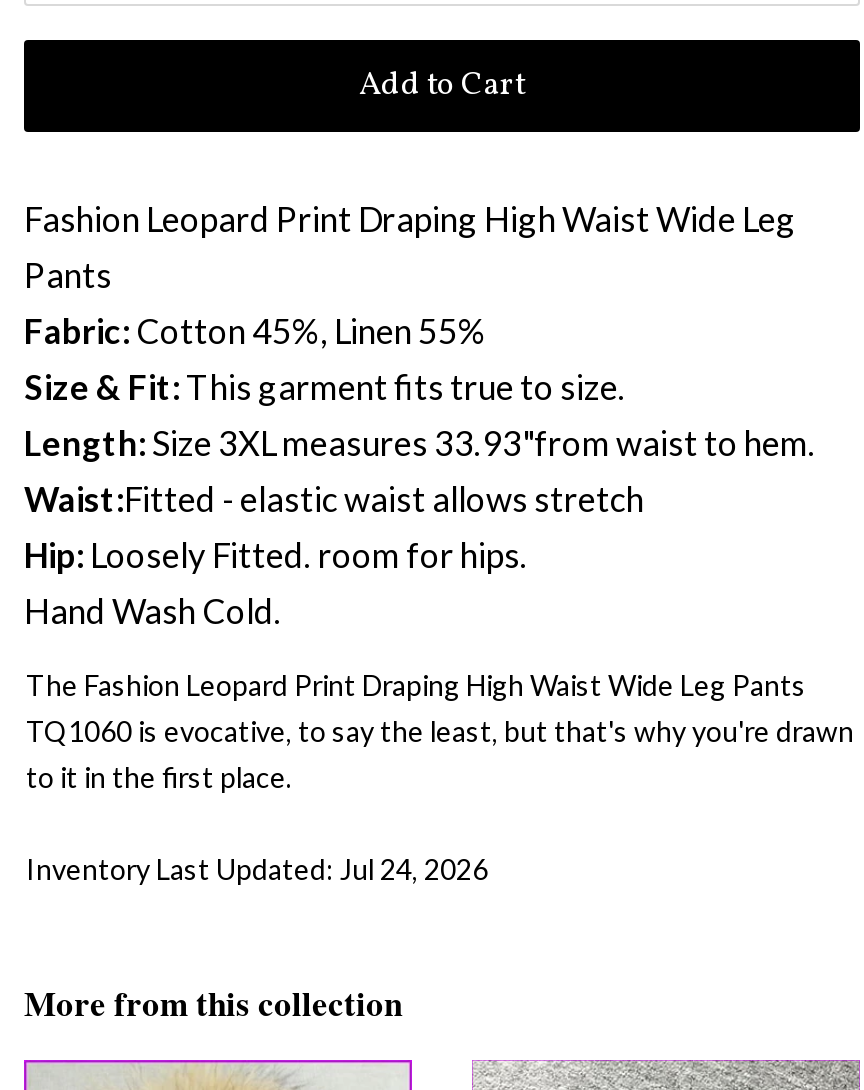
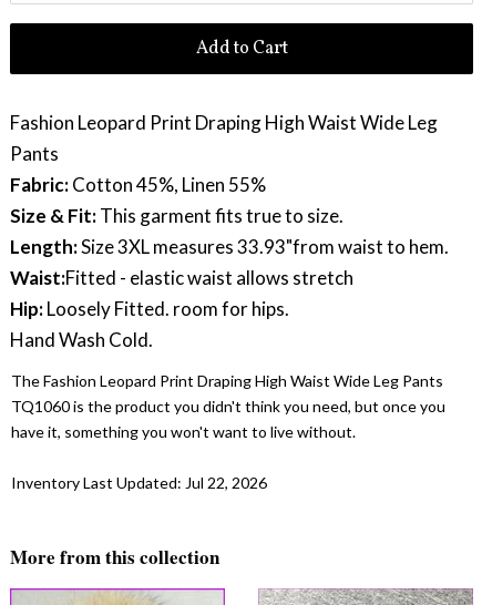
[26,714,854,794] TQ1060 is evocative, to say the least, but that's why you're drawn | to it in the first place. -> [11,397,445,441] TQ1060 is the product you didn't think you need, but once you | have it, something you won't want to live without.
[26,852,488,886] Inventory Last Updated: Jul 24, 2026 -> [11,473,267,492] Inventory Last Updated: Jul 22, 2026

